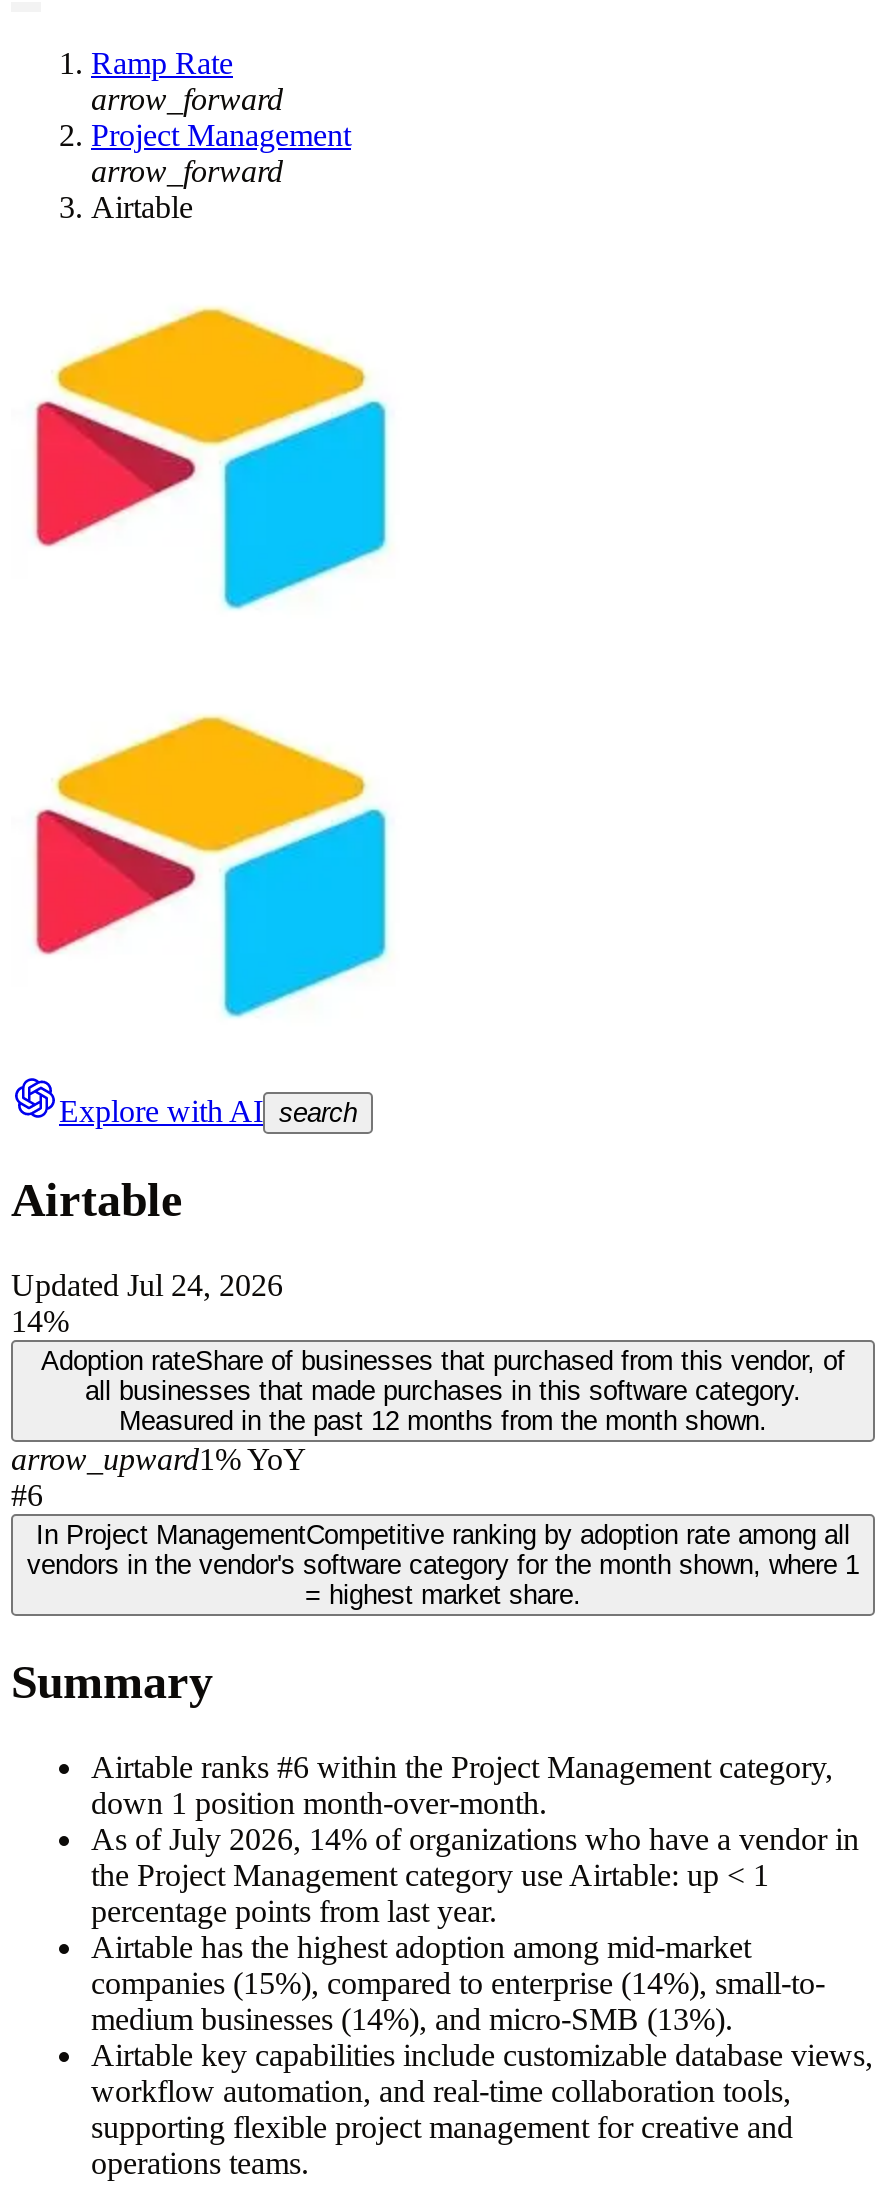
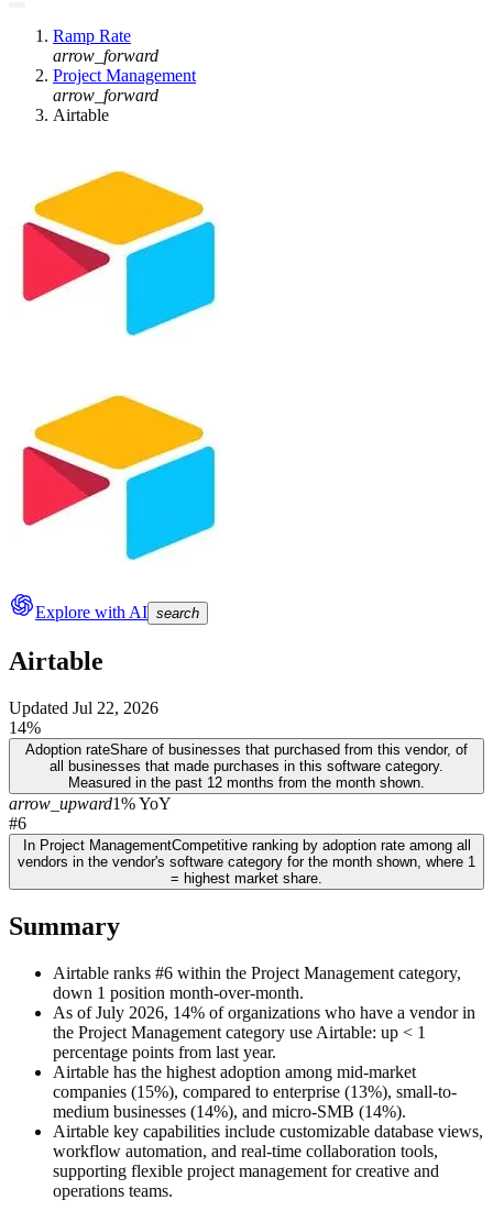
[11,1268,283,1302] Updated Jul 24, 2026 -> [9,698,158,717] Updated Jul 22, 2026
[91,1965,825,1999] companies (15%), compared to enterprise (14%), small-to- -> [53,1082,457,1101] companies (15%), compared to enterprise (13%), small-to-
[91,2001,733,2035] medium businesses (14%), and micro-SMB (13%). -> [53,1102,406,1120] medium businesses (14%), and micro-SMB (14%).

